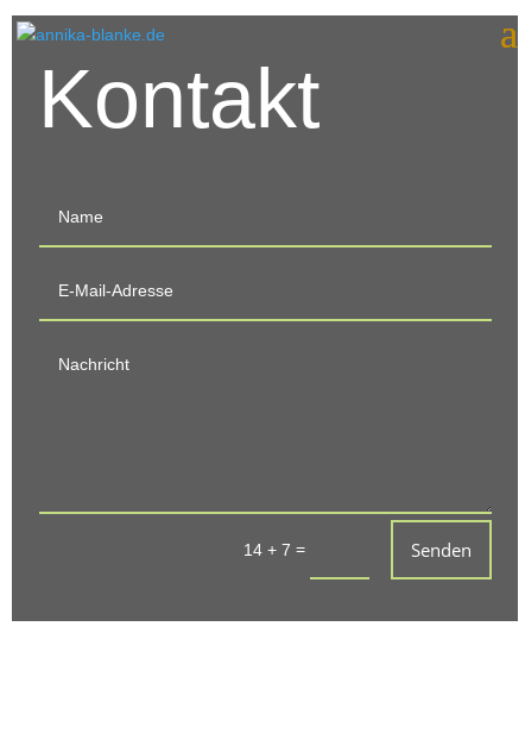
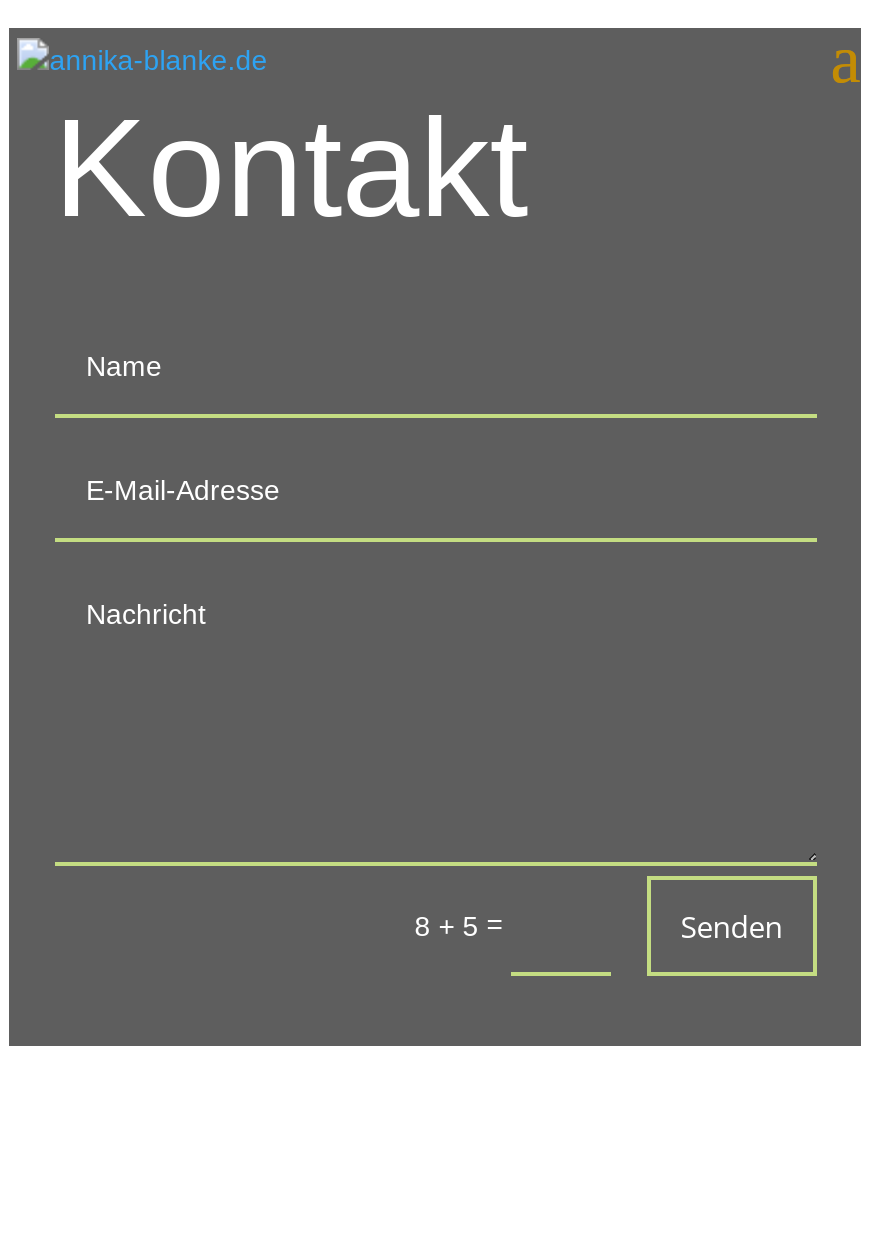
[243,540,310,560] 14 + 7 = -> [415,909,511,942] 8 + 5 =

